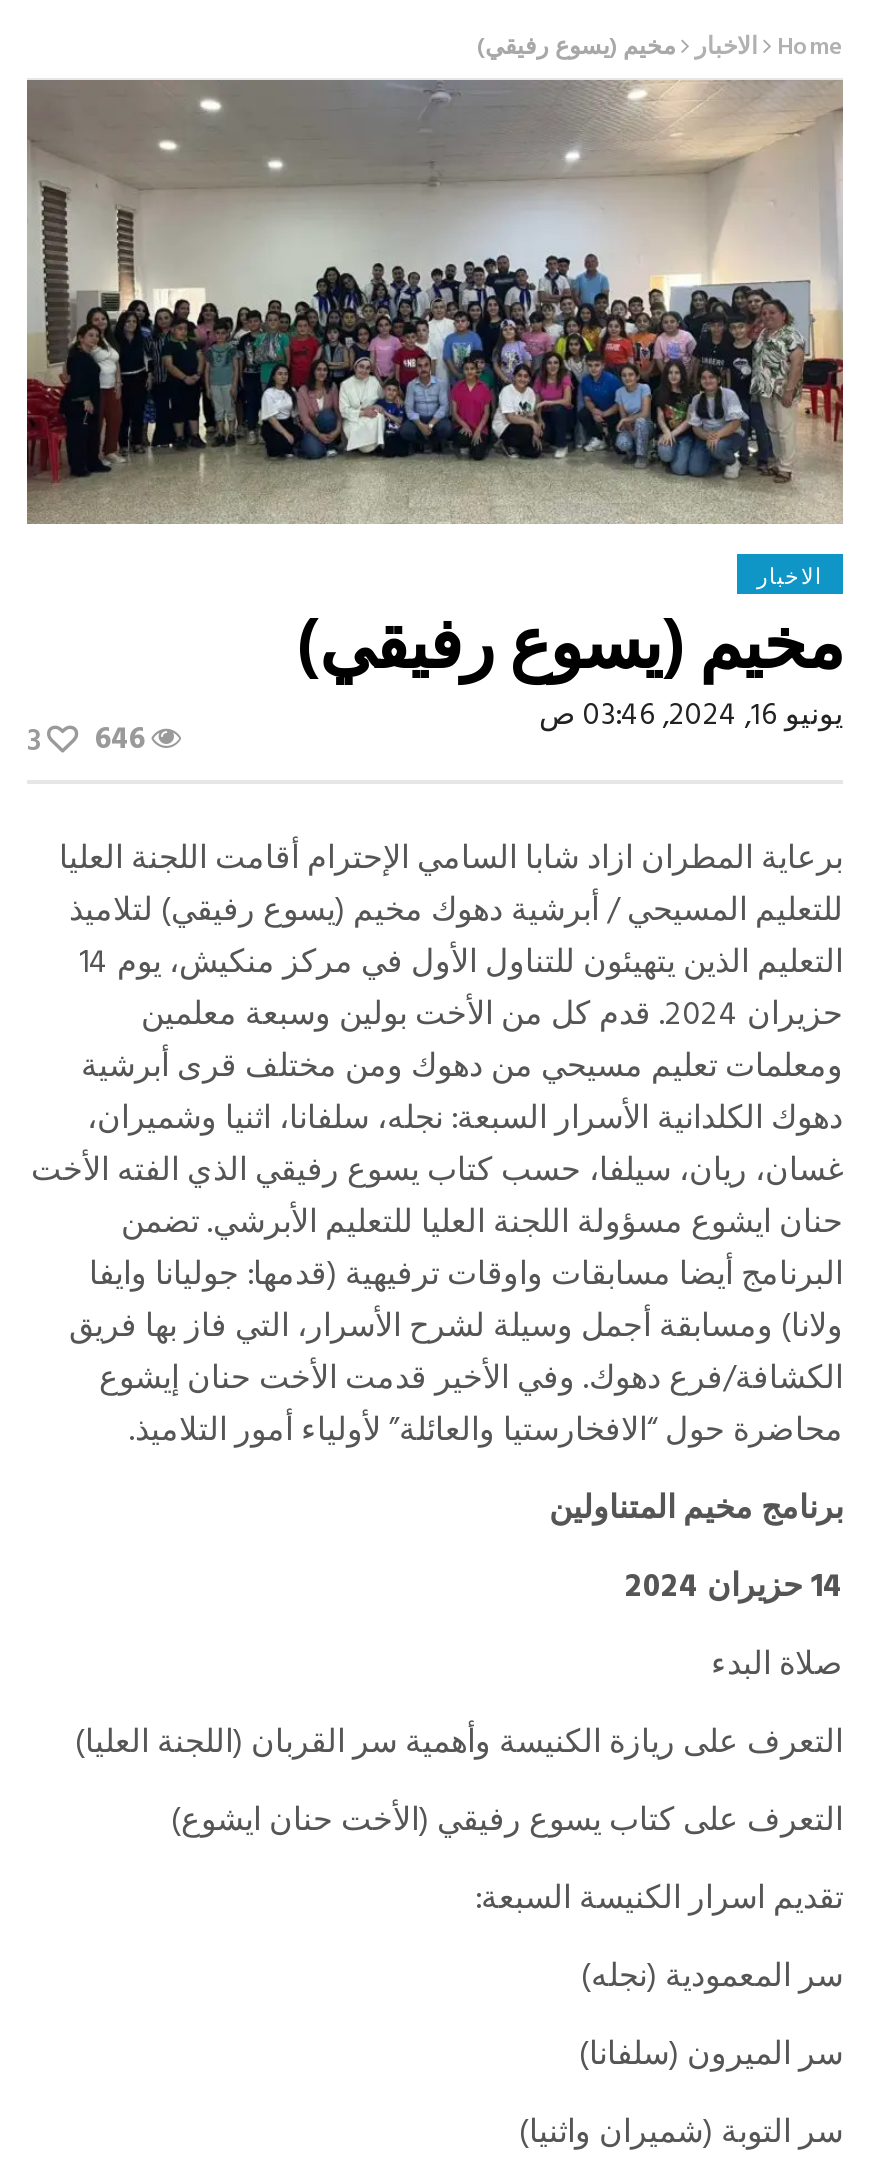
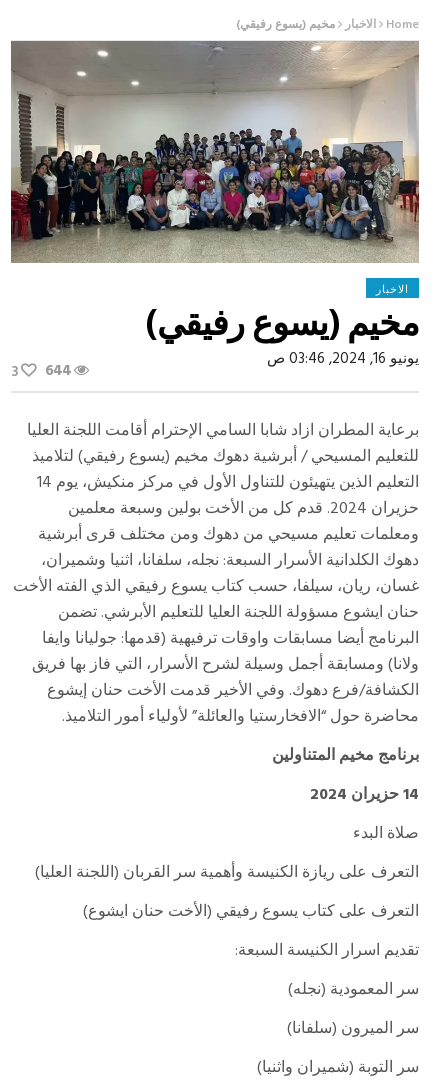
[27,716,145,766] 3 646 -> [11,359,71,384] 3 644

